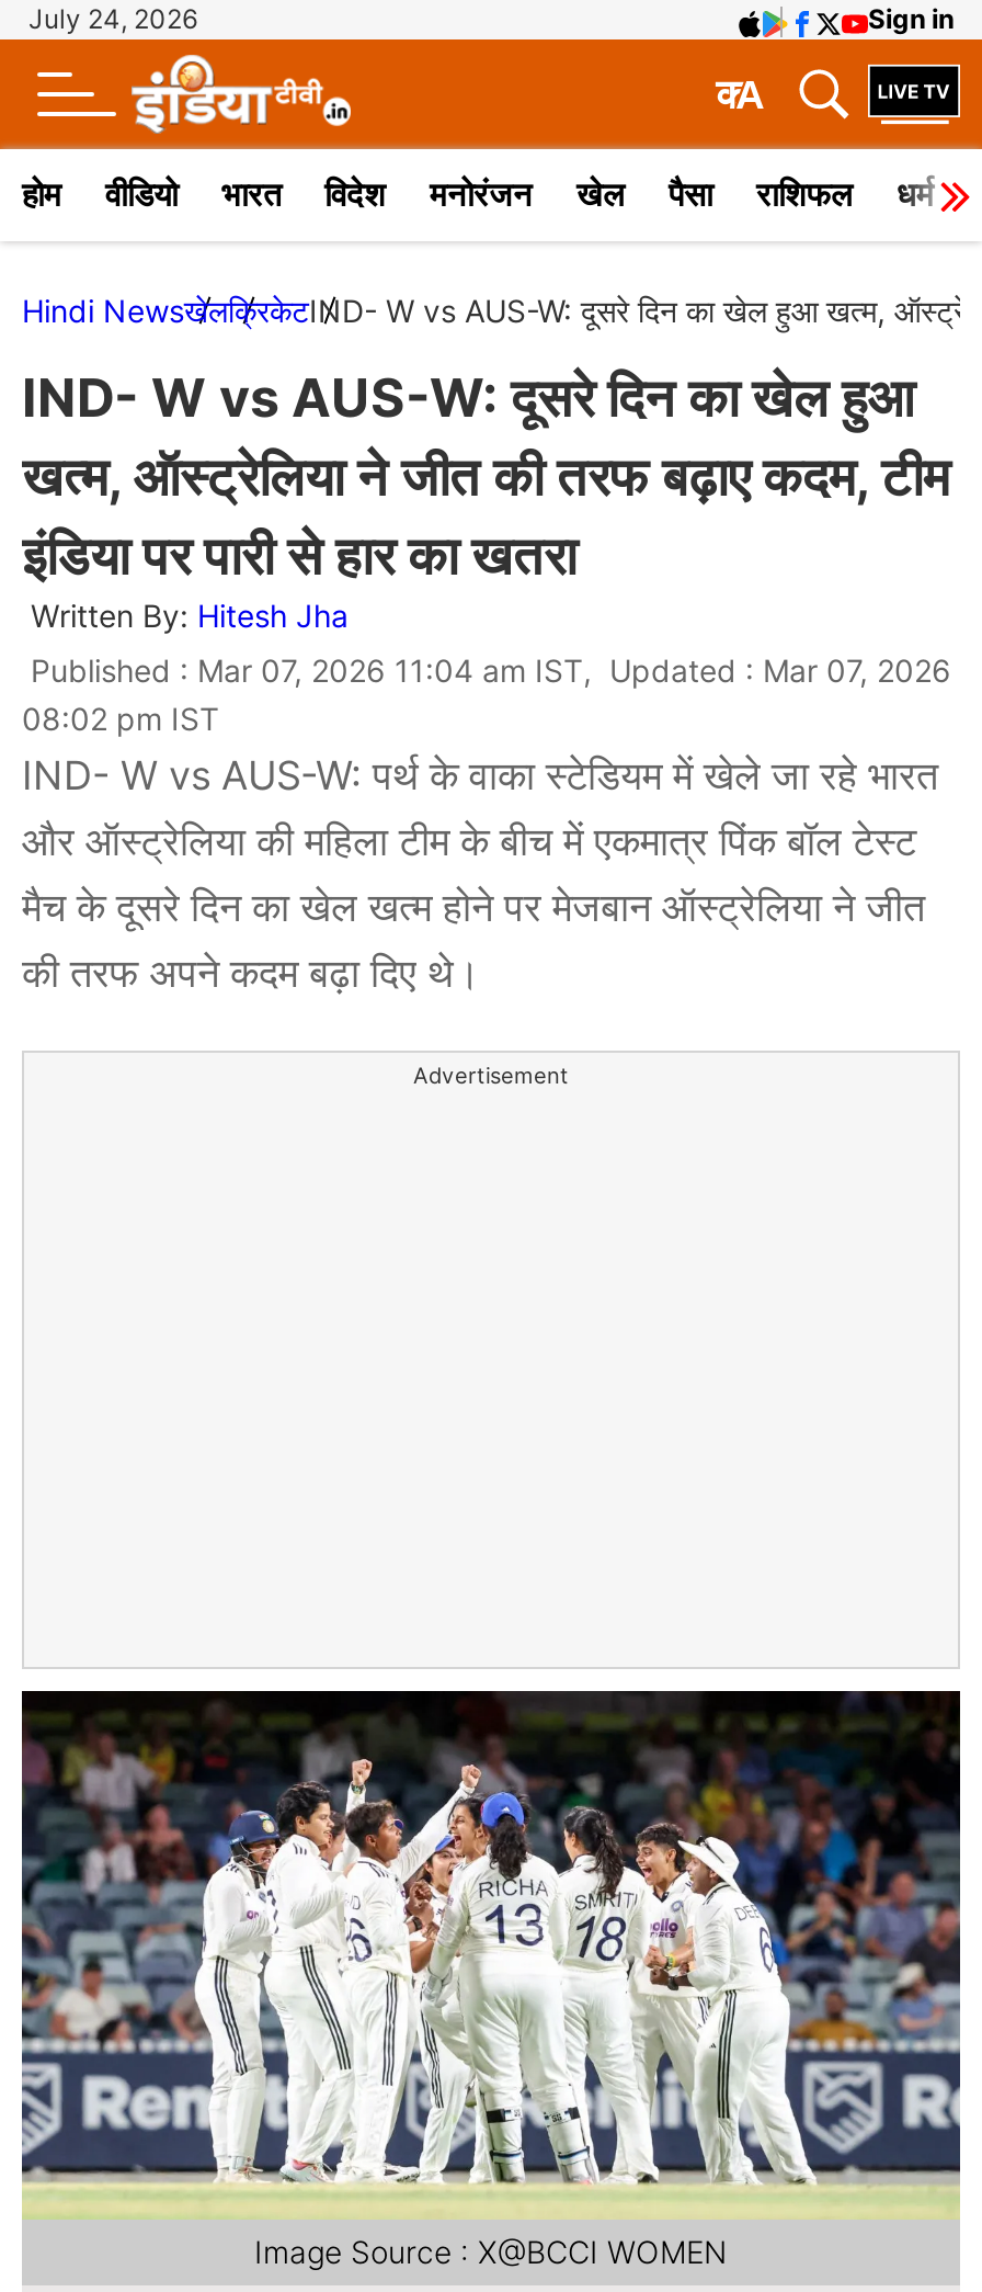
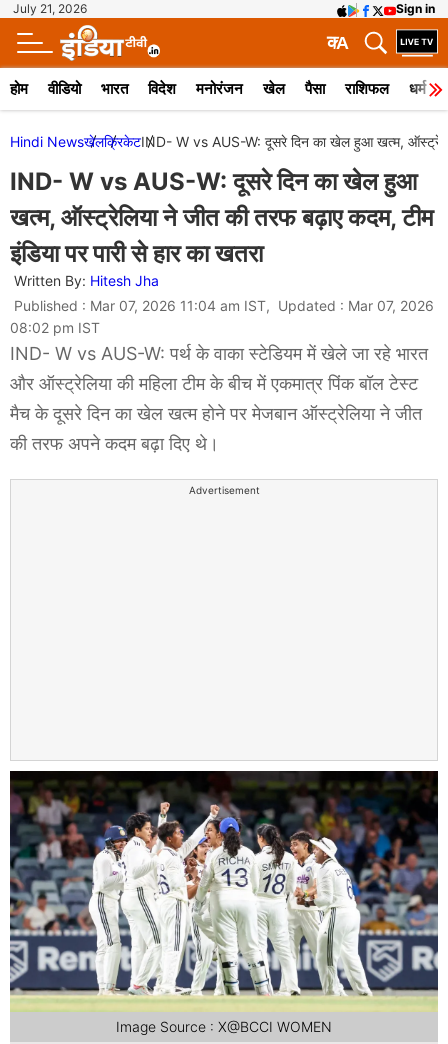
[28,2,197,35] July 24, 2026 -> [13,1,87,16] July 21, 2026

